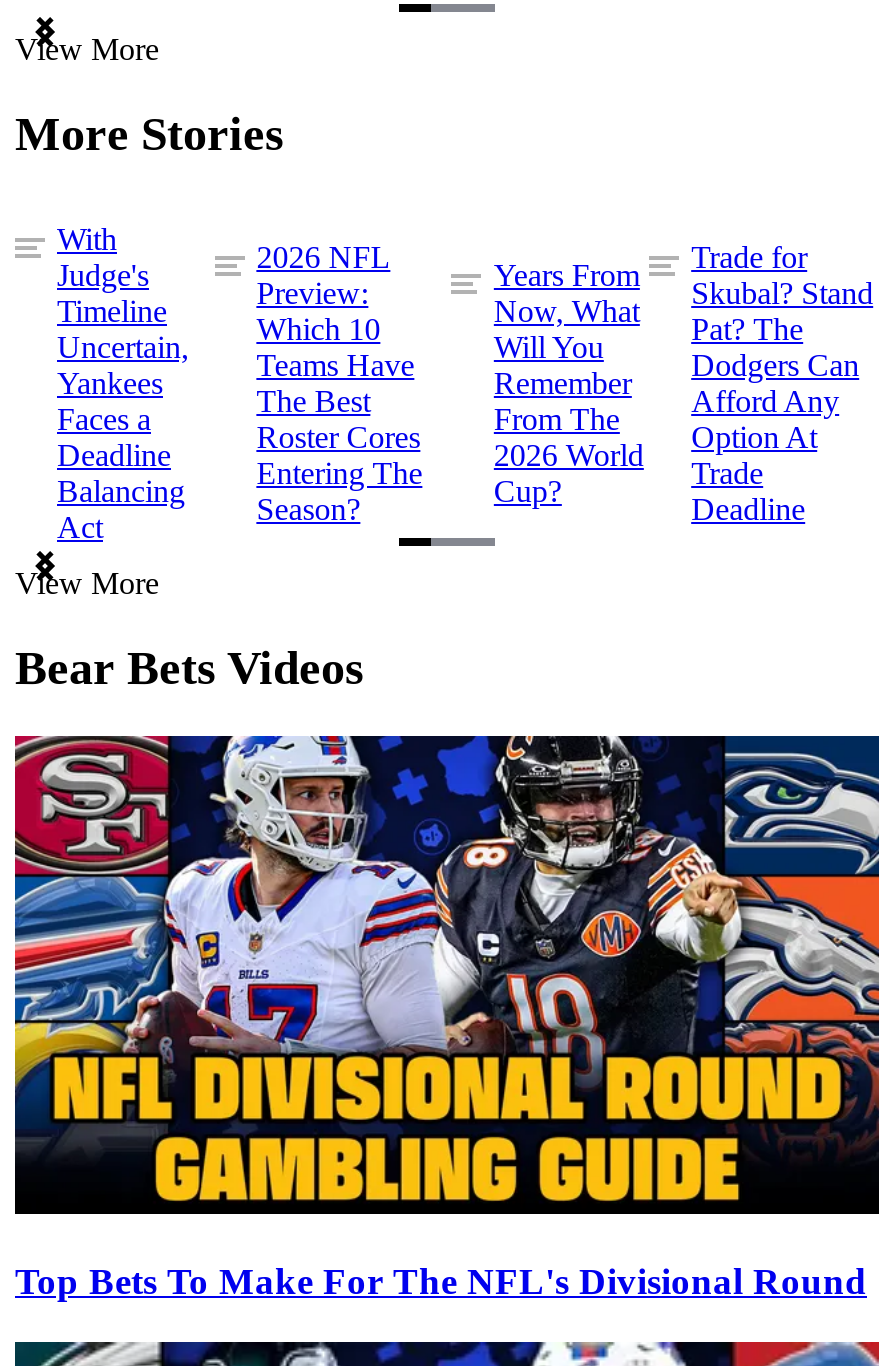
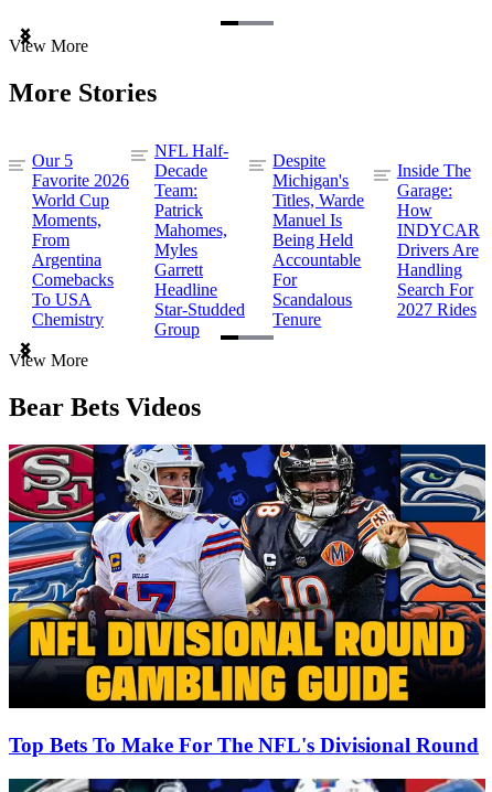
[57,222,189,544] With | Judge's | Timeline | Uncertain, | Yankees | Faces a | Deadline | Balancing | Act -> [32,151,129,329] Our 5 | Favorite 2026 | World Cup | Moments, | From | Argentina | Comebacks | To USA | Chemistry
[256,240,422,526] 2026 NFL | Preview: | Which 10 | Teams Have | The Best | Roster Cores | Entering The | Season? -> [154,141,245,339] NFL Half- | Decade | Team: | Patrick | Mahomes, | Myles | Garrett | Headline | Star-Studded | Group
[691,240,873,526] Trade for | Skubal? Stand | Pat? The | Dodgers Can | Afford Any | Option At | Trade | Deadline -> [397,161,480,319] Inside The | Garage: | How | INDYCAR | Drivers Are | Handling | Search For | 2027 Rides
[494,258,644,508] Years From | Now, What | Will You | Remember | From The | 2026 World | Cup? -> [273,151,364,329] Despite | Michigan's | Titles, Warde | Manuel Is | Being Held | Accountable | For | Scandalous | Tenure

